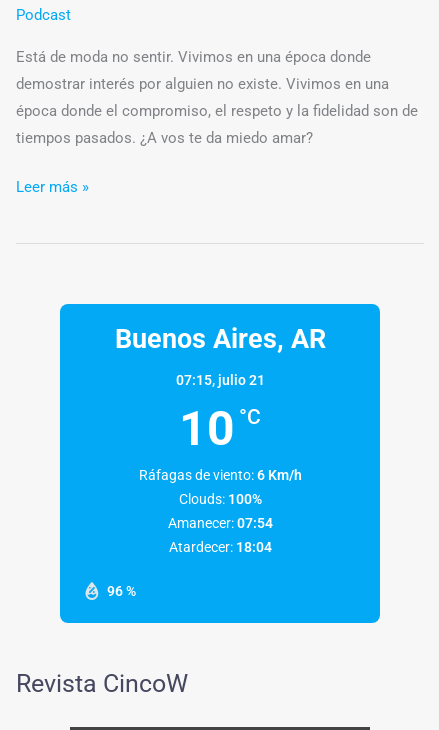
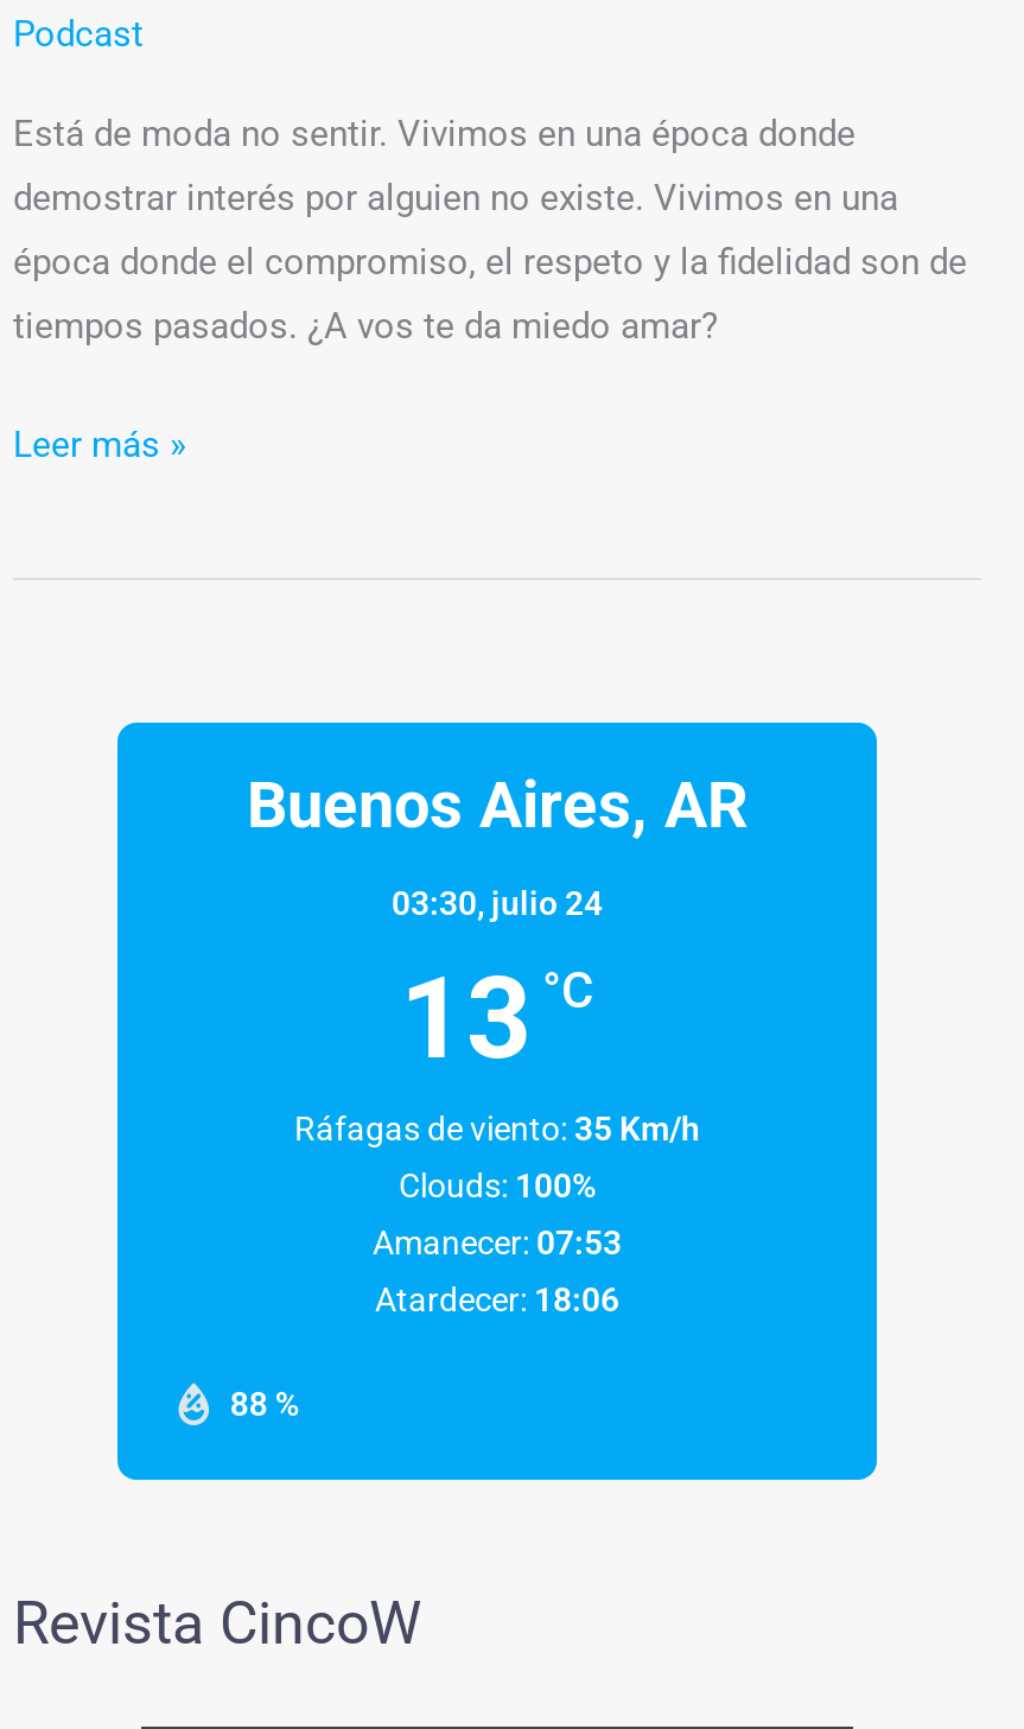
[175,372,264,388] 07:15, julio 21 -> [392,883,603,921] 03:30, julio 24
[179,400,261,457] 10 °C -> [400,949,594,1085] 13 °C
[138,467,301,483] Ráfagas de viento: 6 Km/h -> [294,1108,700,1146] Ráfagas de viento: 35 Km/h
[167,515,272,531] Amanecer: 07:54 -> [373,1222,622,1260] Amanecer: 07:53
[168,539,271,555] Atardecer: 18:04 -> [375,1279,619,1317] Atardecer: 18:06
[107,583,136,599] 96 % -> [230,1384,299,1422] 88 %

